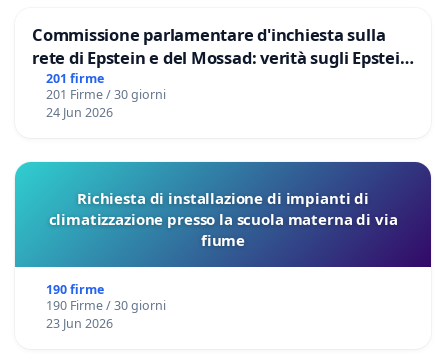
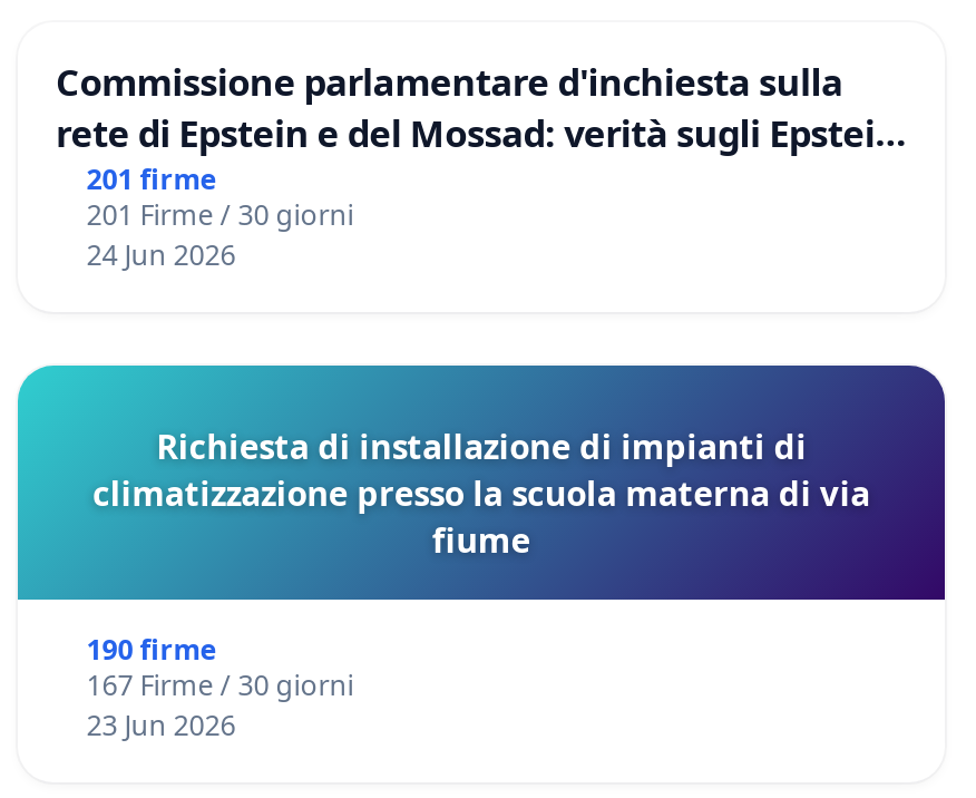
[46,297,166,314] 190 Firme / 30 giorni -> [86,666,354,704] 167 Firme / 30 giorni

